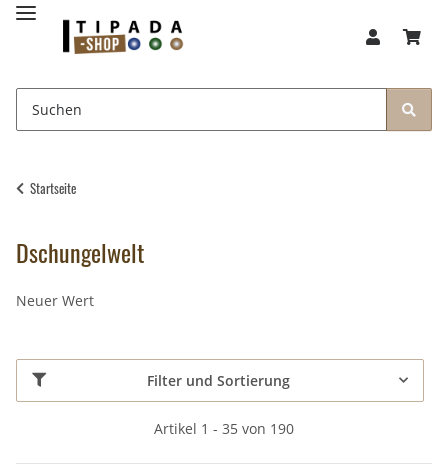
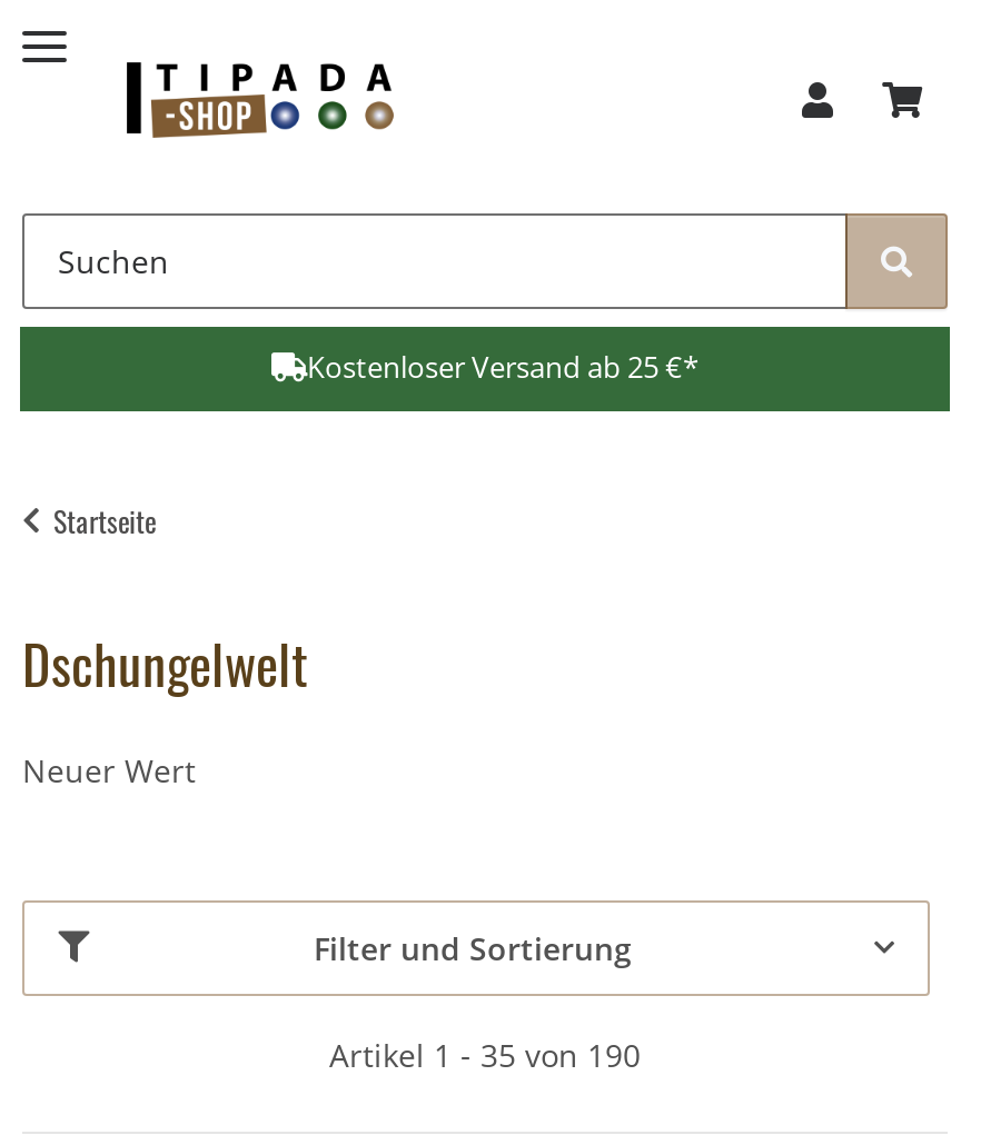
none -> [307,348,698,388] Kostenloser Versand ab 25 €*

